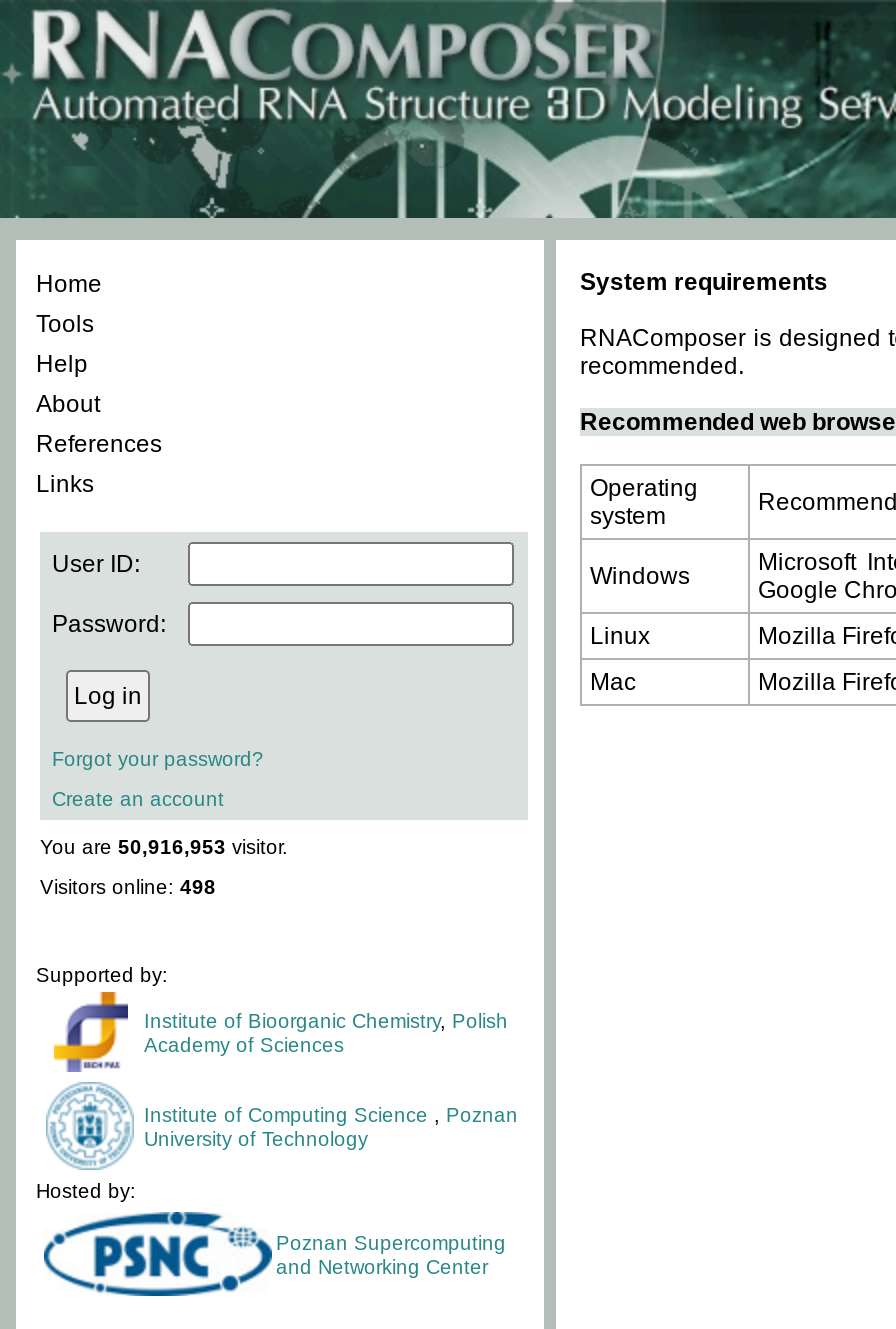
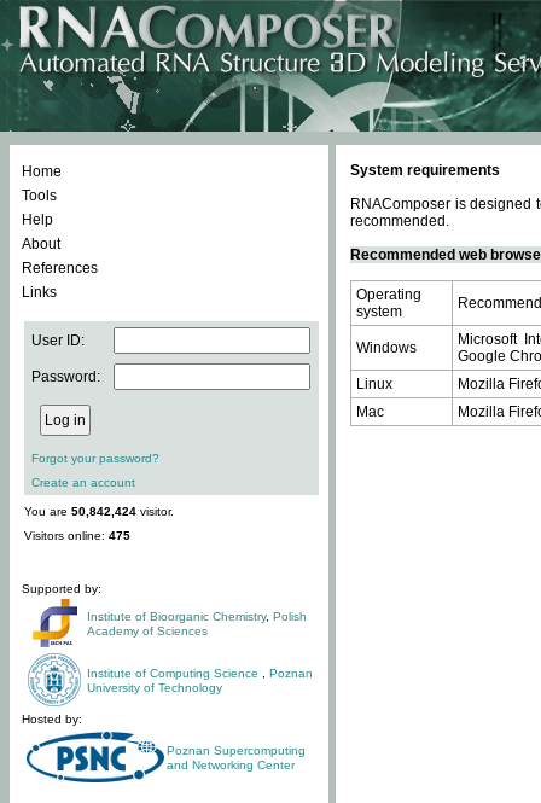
[40,836,288,858] You are 50,916,953 visitor. -> [24,505,174,518] You are 50,842,424 visitor.
[40,876,216,898] Visitors online: 498 -> [24,529,130,542] Visitors online: 475

